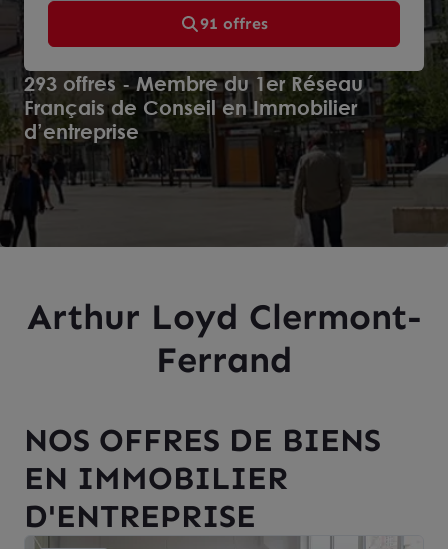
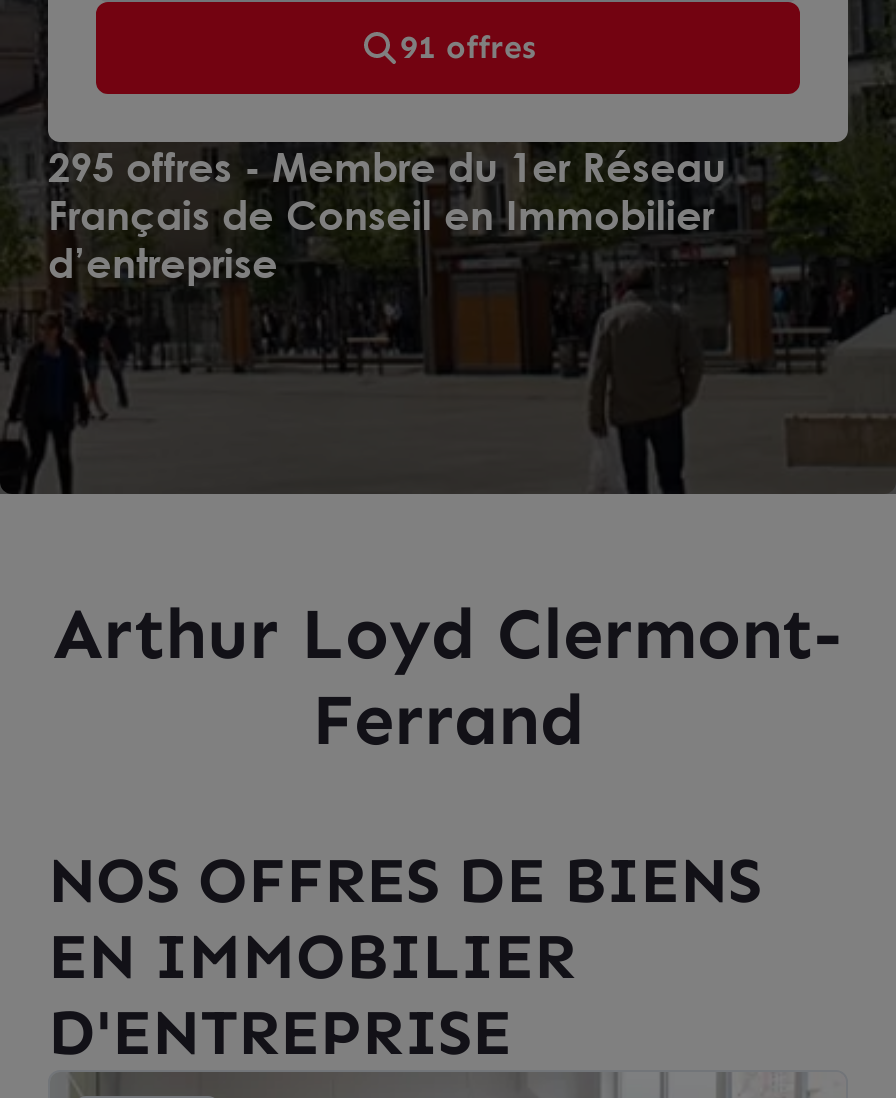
[24,71,363,95] 293 offres - Membre du 1er Réseau -> [48,142,726,190] 295 offres - Membre du 1er Réseau

